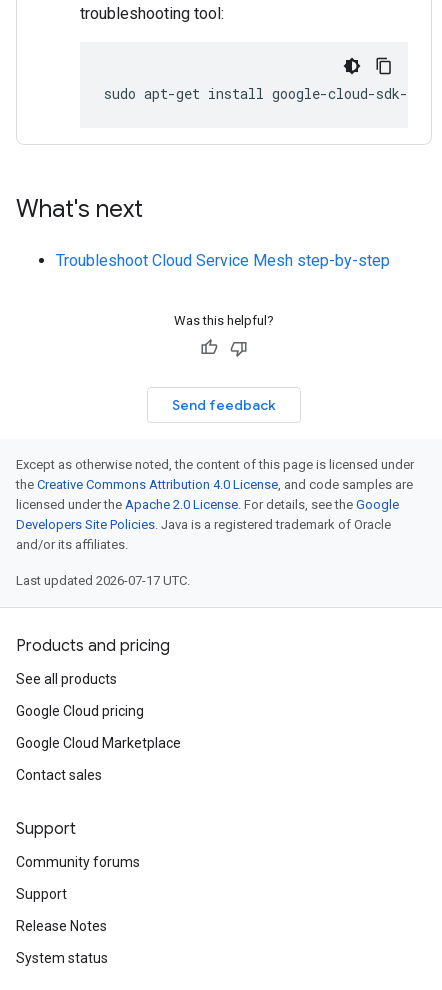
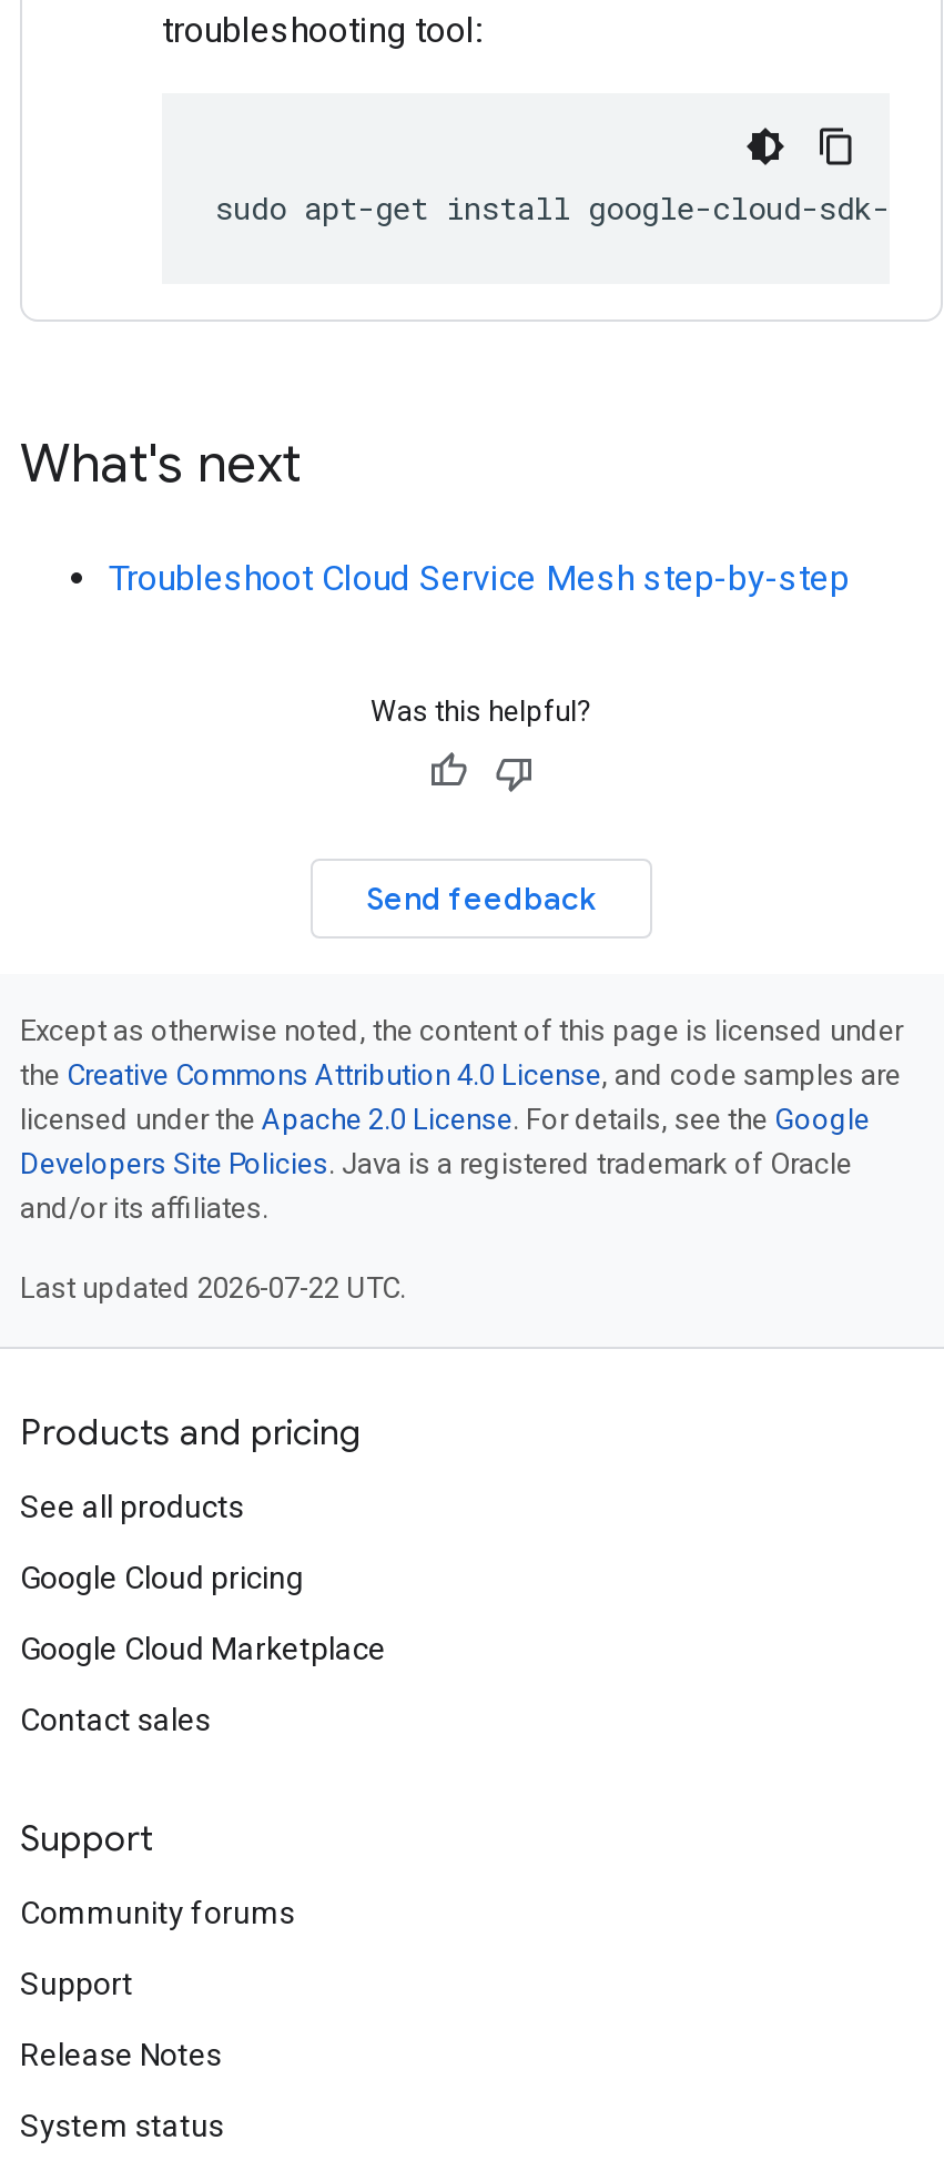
[16,573,190,588] Last updated 2026-07-17 UTC. -> [20,1271,406,1305] Last updated 2026-07-22 UTC.

